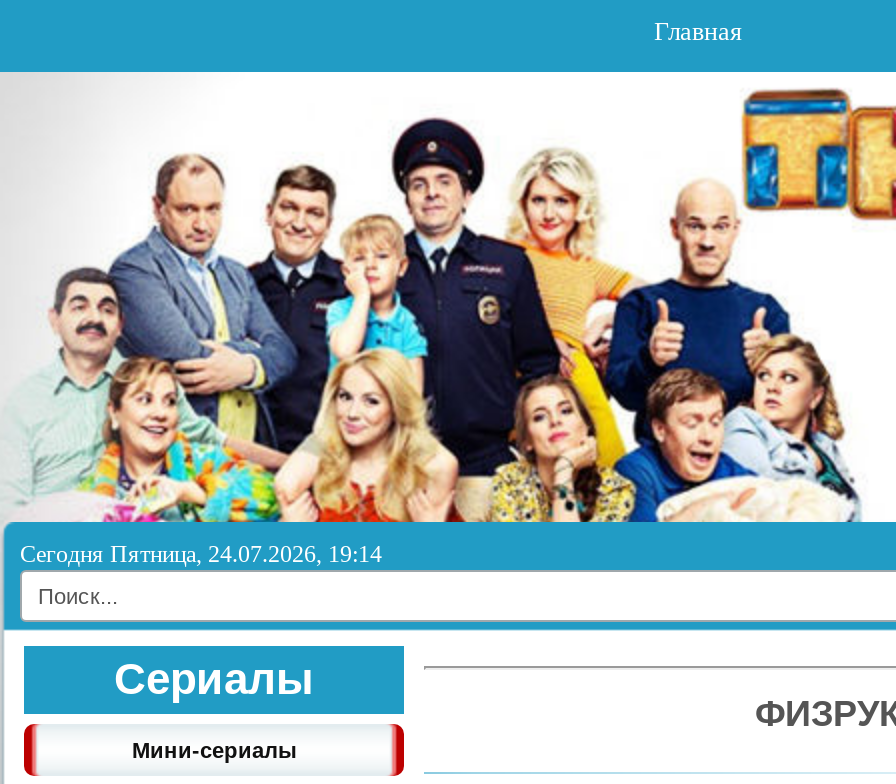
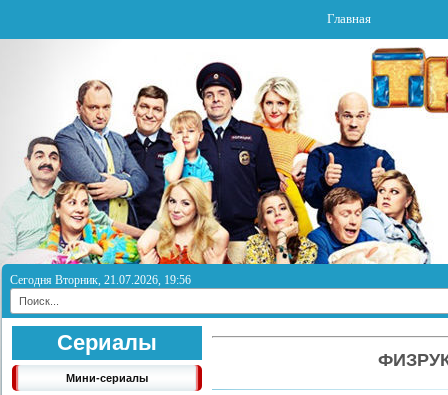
[20,540,382,568] Сегодня Пятница, 24.07.2026, 19:14 -> [10,273,191,287] Сегодня Вторник, 21.07.2026, 19:56

